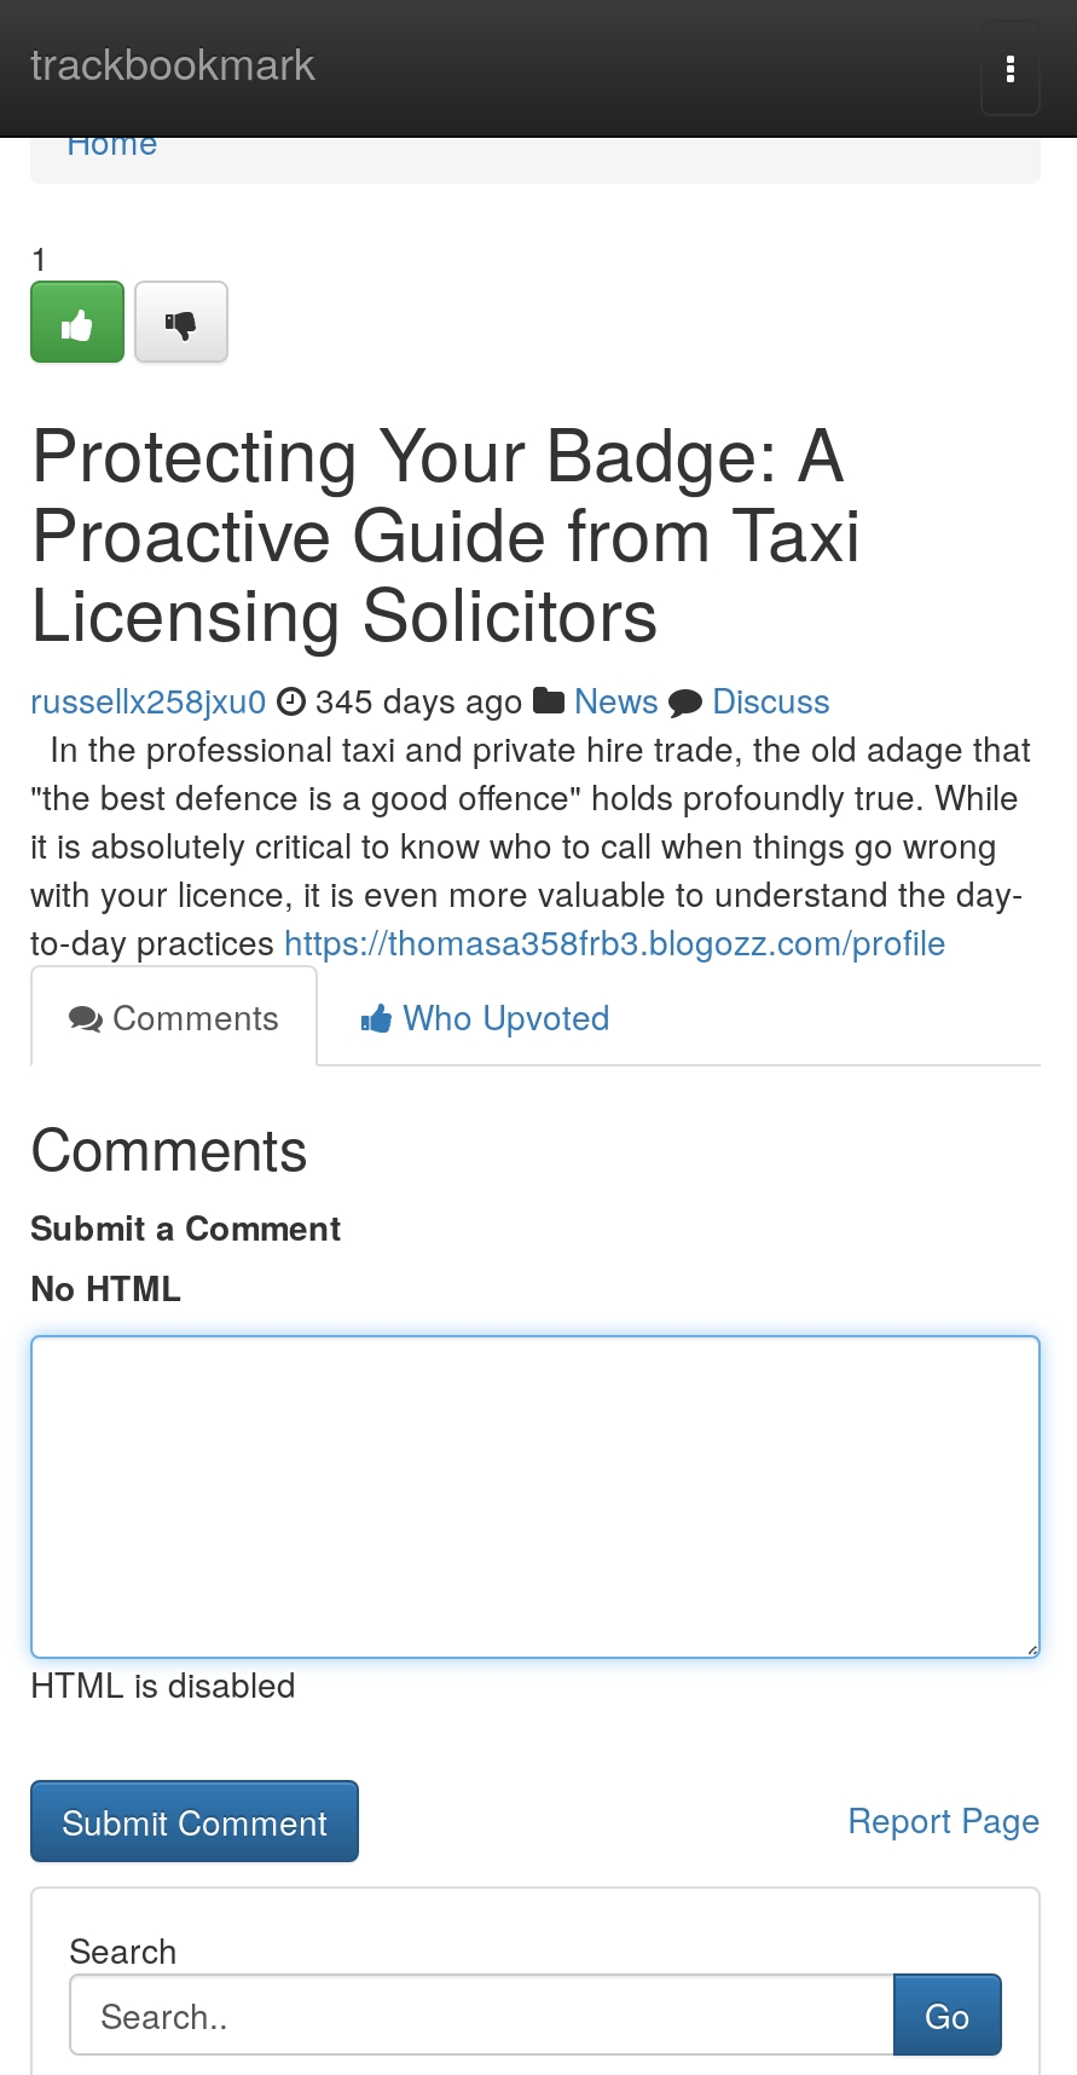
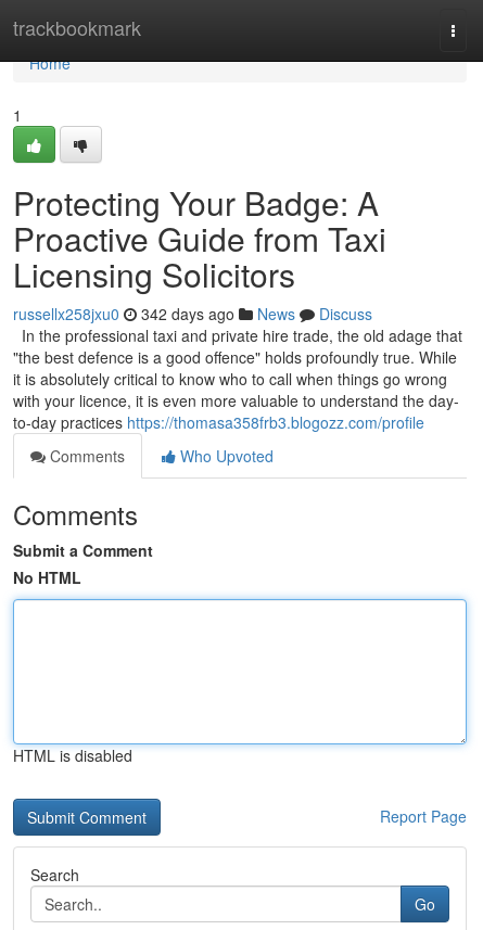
[30,675,830,723] russellx258jxu0 345 days ago News Discuss -> [13,303,372,324] russellx258jxu0 342 days ago News Discuss

